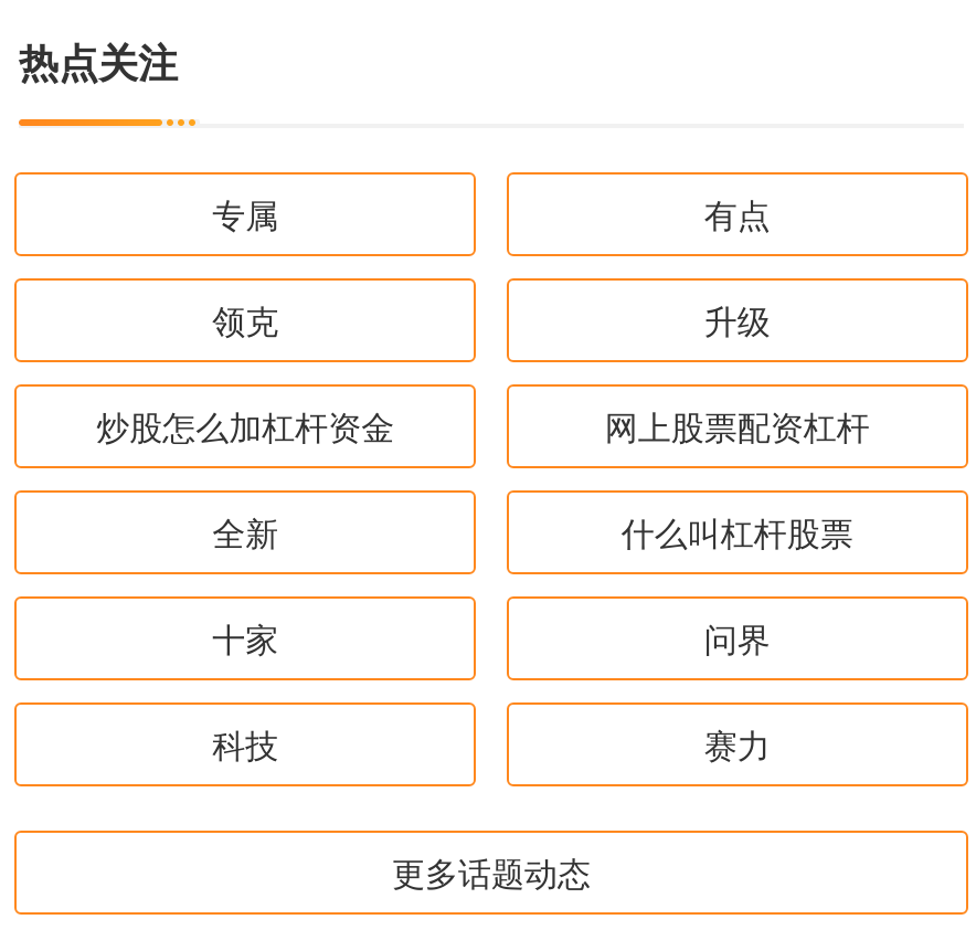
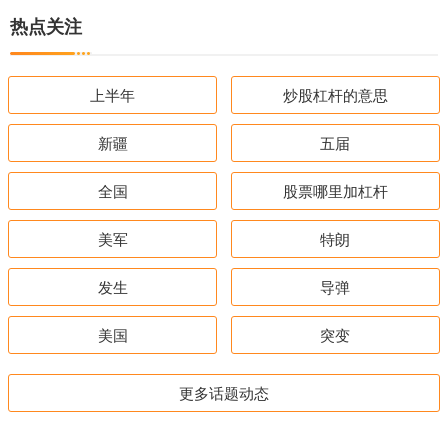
[212,190,770,236] 专属 | 有点 -> [90,84,388,105] 上半年 | 炒股杠杆的意思
[212,296,770,342] 领克 | 升级 -> [98,132,350,153] 新疆 | 五届
[96,402,870,448] 炒股怎么加杠杆资金 | 网上股票配资杠杆 -> [98,180,388,201] 全国 | 股票哪里加杠杆
[212,508,853,554] 全新 | 什么叫杠杆股票 -> [98,228,350,249] 美军 | 特朗
[212,614,770,661] 十家 | 问界 -> [98,276,350,297] 发生 | 导弹
[212,720,770,767] 科技 | 赛力 -> [98,324,350,345] 美国 | 突变

